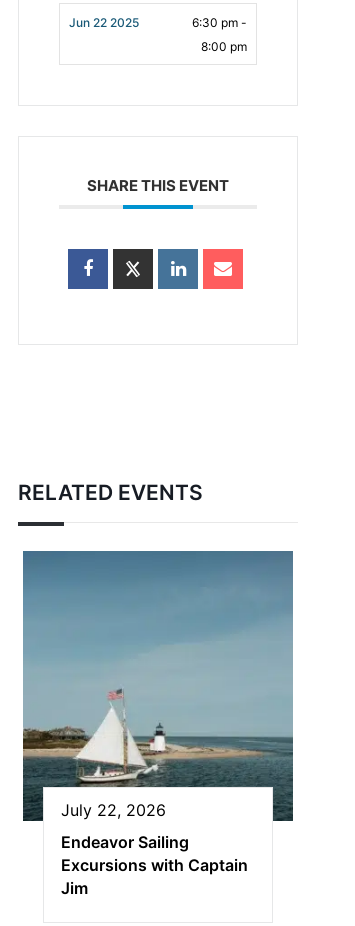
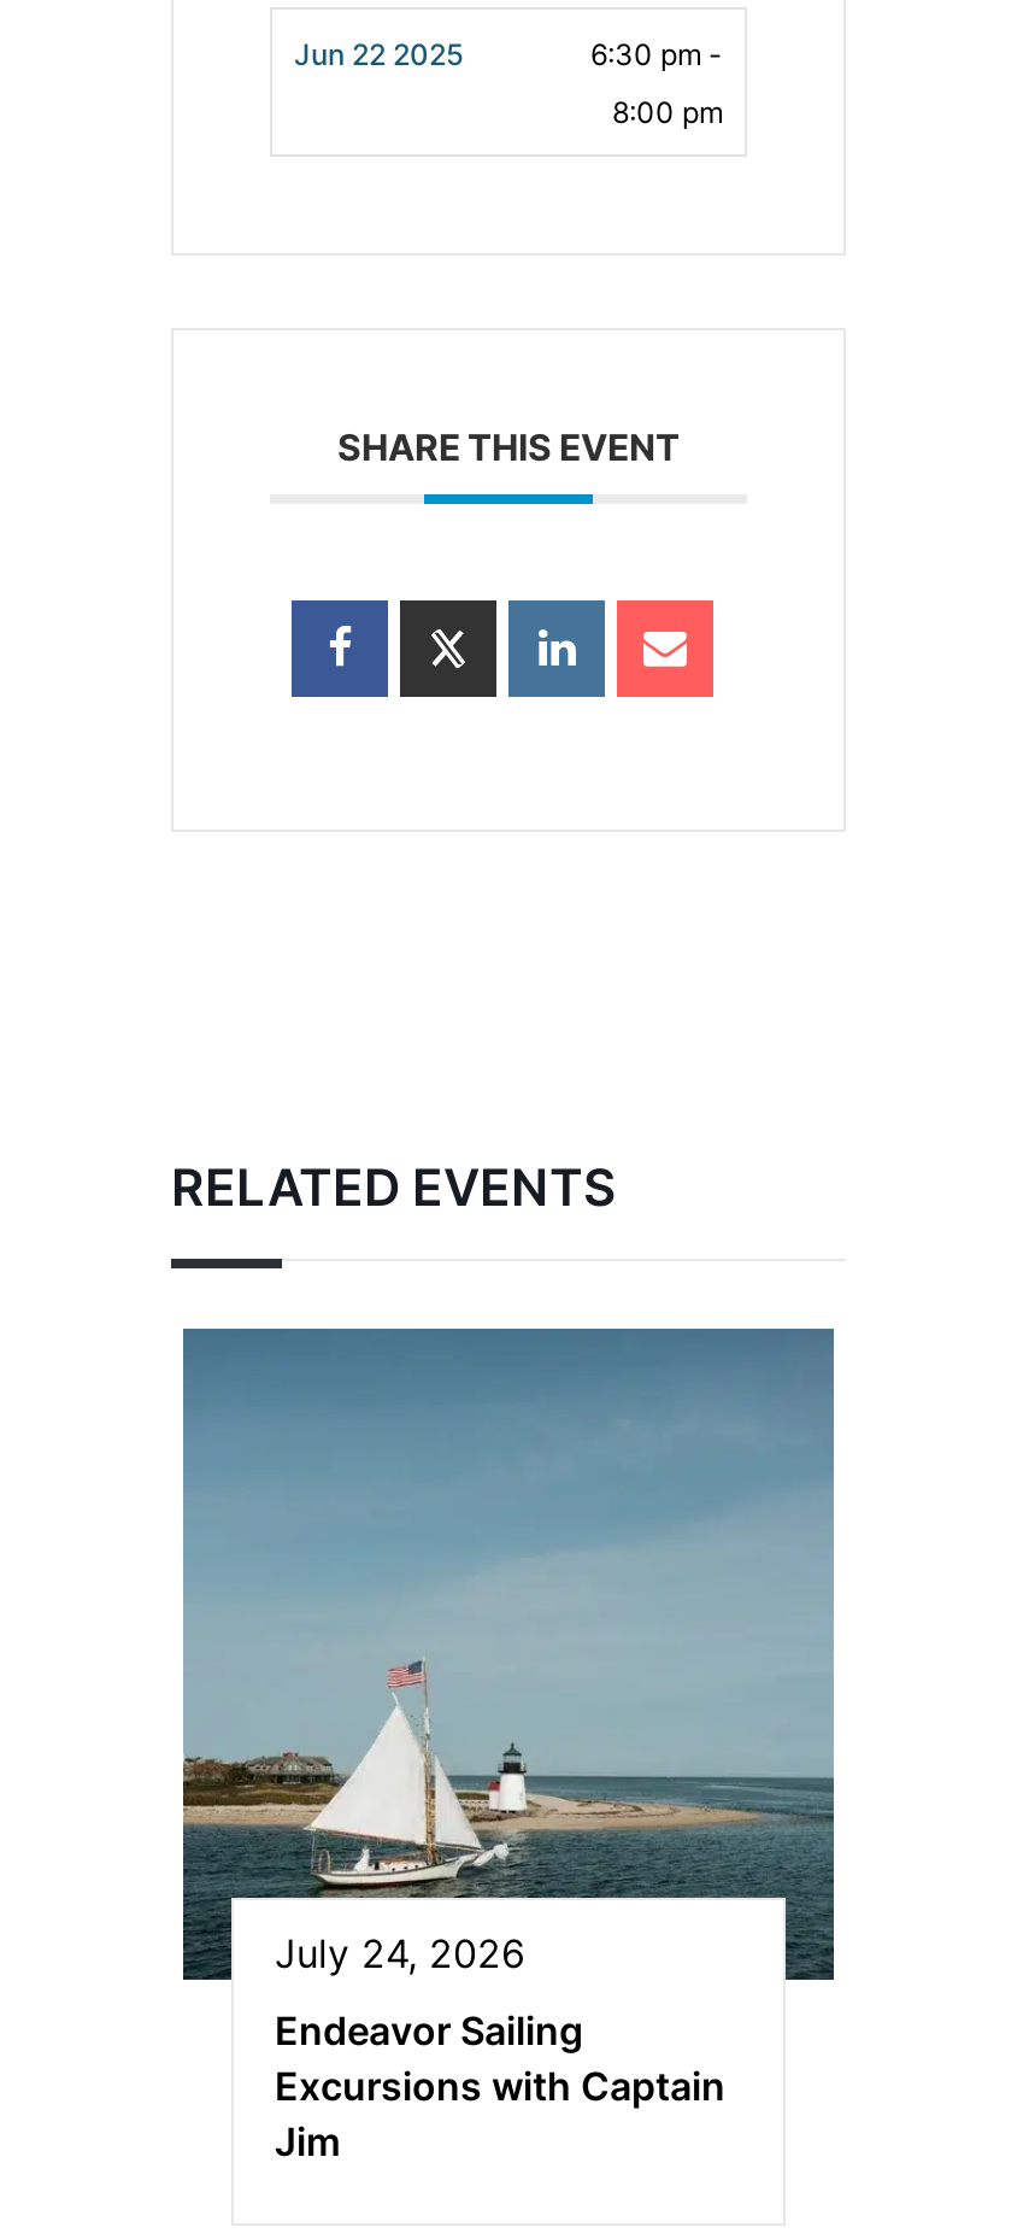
[61,800,166,820] July 22, 2026 -> [275,1929,525,1977] July 24, 2026

